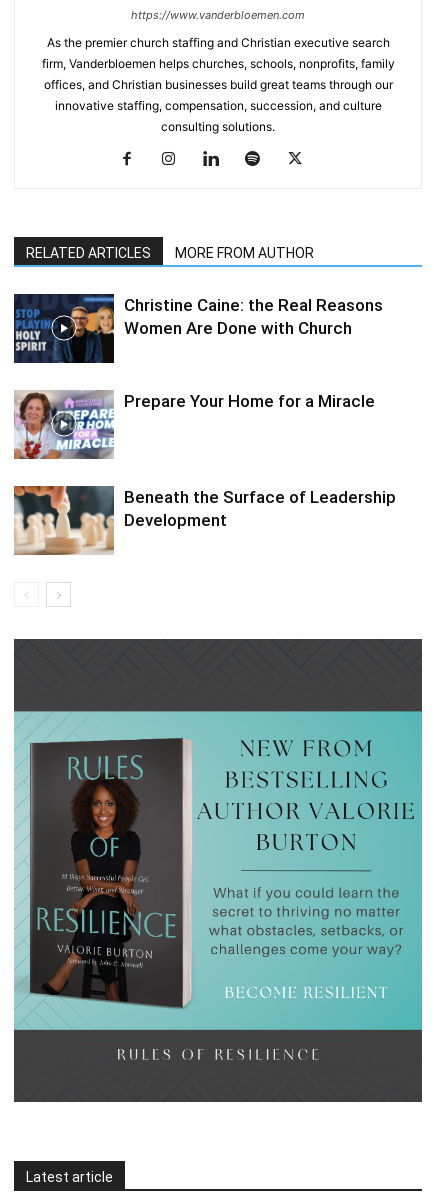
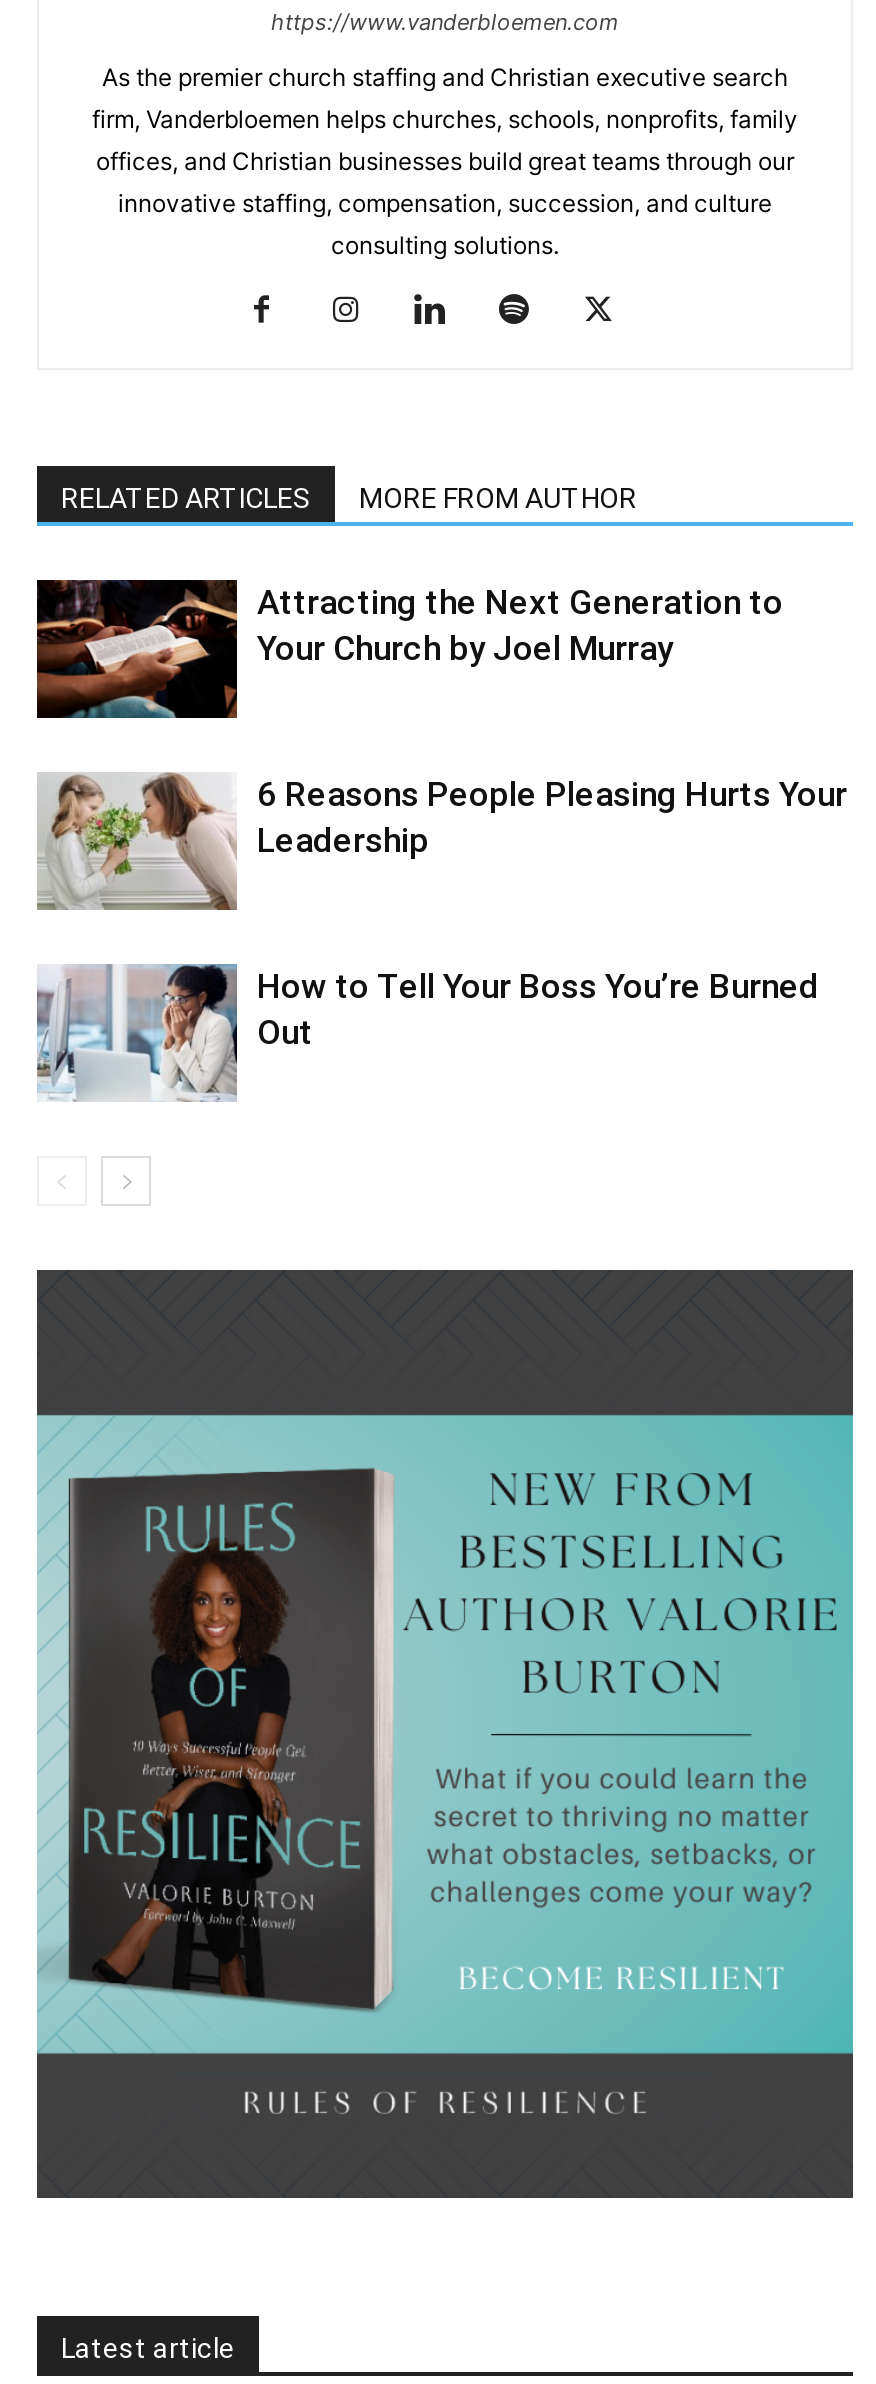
[14,293,383,364] [image] | Christine Caine: the Real Reasons | Women Are Done with Church -> [35,577,783,721] [image] | Attracting the Next Generation to | Your Church by Joel Murray
[14,390,375,460] [image] | Prepare Your Home for a Miracle -> [37,773,847,911] [image] | 6 Reasons People Pleasing Hurts Your | Leadership
[13,485,396,556] [image] | Beneath the Surface of Leadership | Development -> [35,963,819,1103] [image] | How to Tell Your Boss You’re Burned | Out

